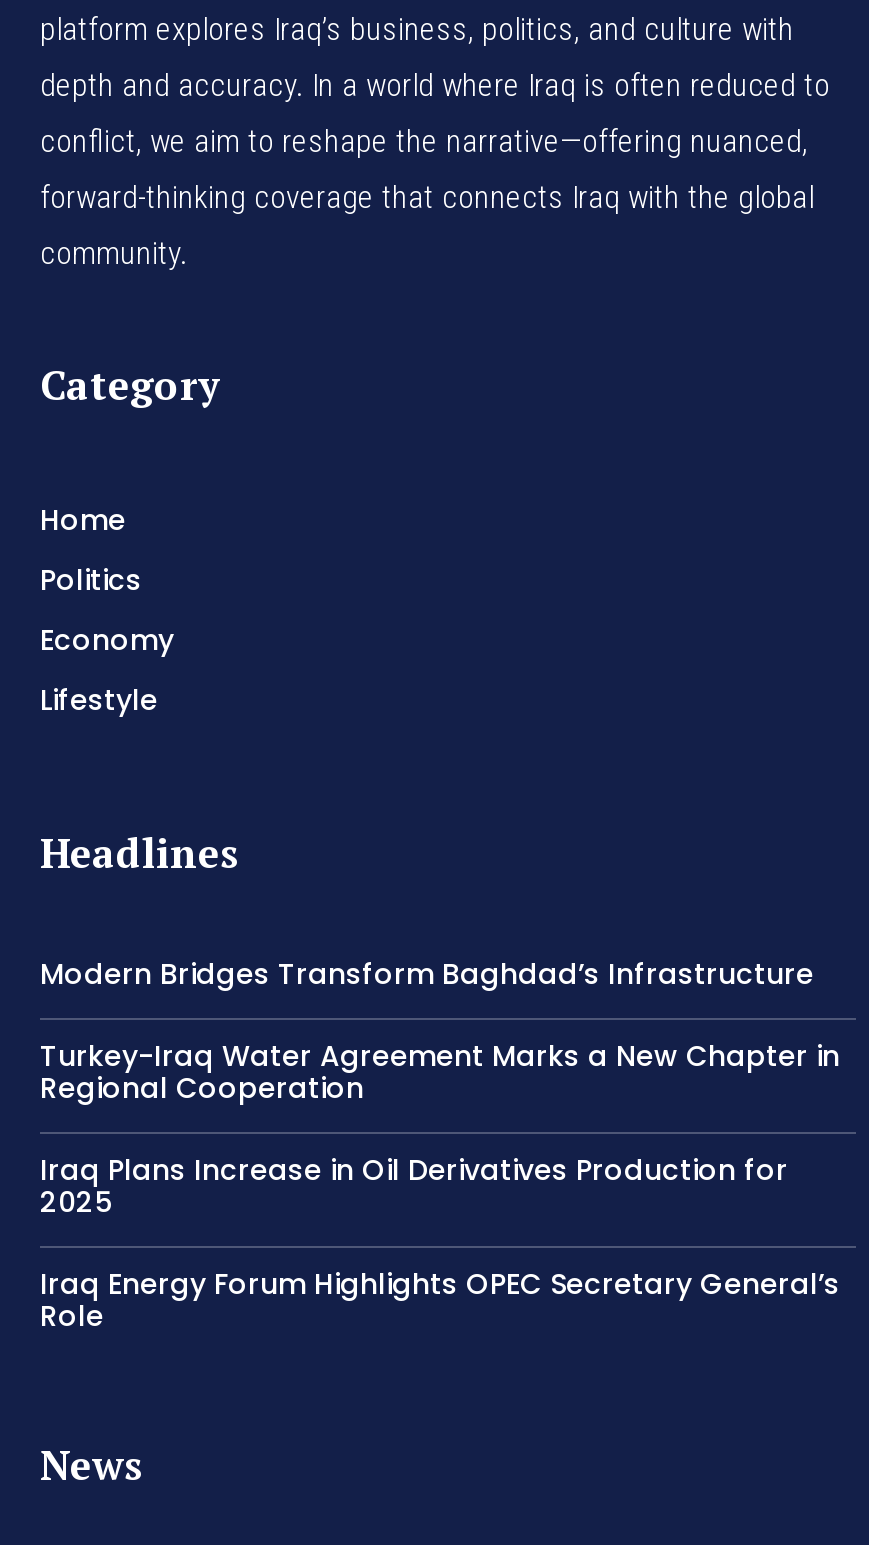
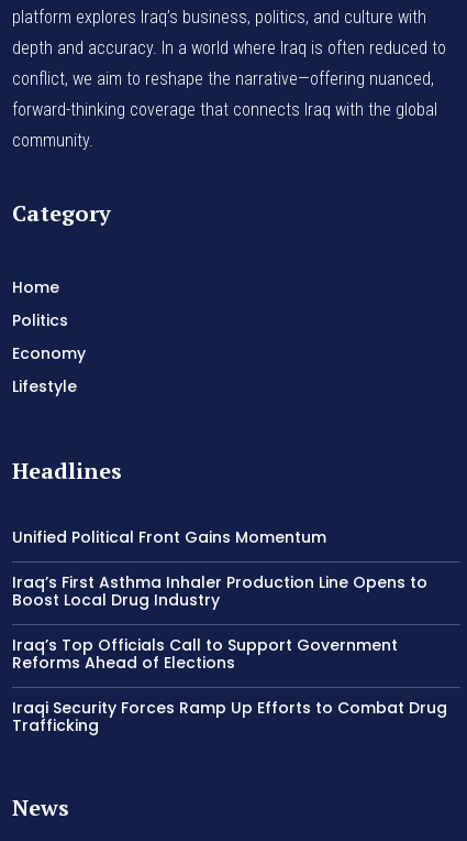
[40,955,814,995] Modern Bridges Transform Baghdad’s Infrastructure -> [12,527,326,549] Unified Political Front Gains Momentum
[40,1037,840,1109] Turkey-Iraq Water Agreement Marks a New Chapter in | Regional Cooperation -> [12,572,427,611] Iraq’s First Asthma Inhaler Production Line Opens to | Boost Local Drug Industry
[40,1151,788,1223] Iraq Plans Increase in Oil Derivatives Production for | 2025 -> [12,635,398,674] Iraq’s Top Officials Call to Support Government | Reforms Ahead of Elections
[40,1265,840,1337] Iraq Energy Forum Highlights OPEC Secretary General’s | Role -> [12,697,447,737] Iraqi Security Forces Ramp Up Efforts to Combat Drug | Trafficking

